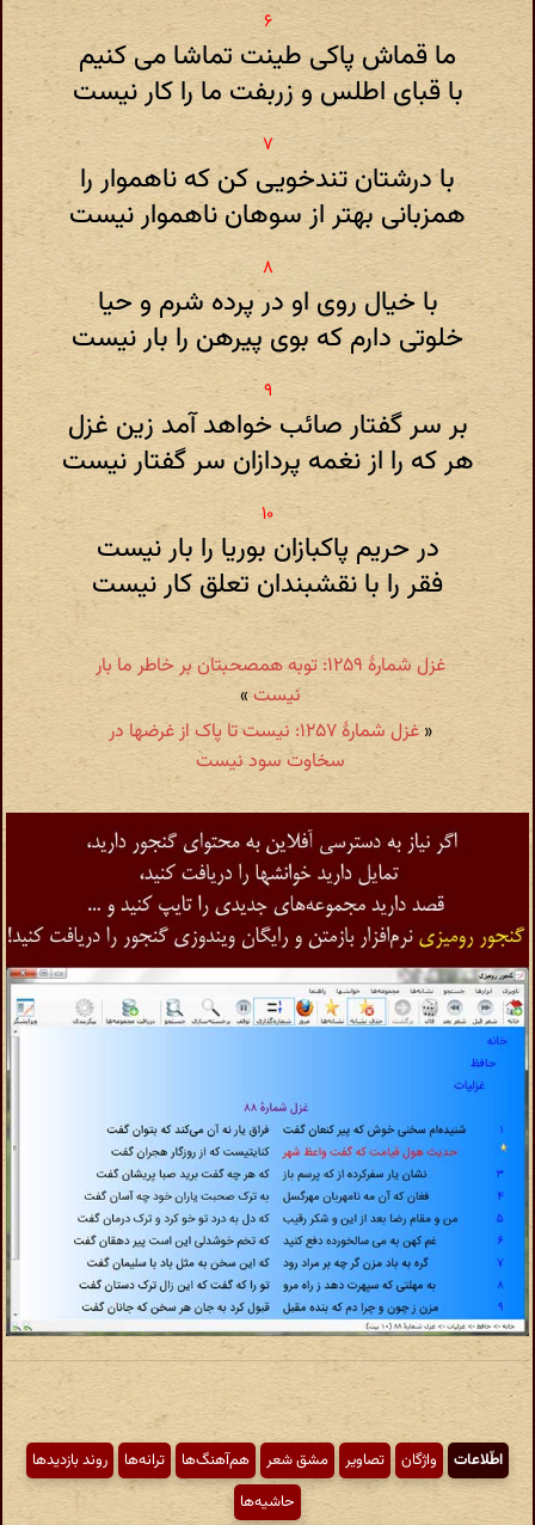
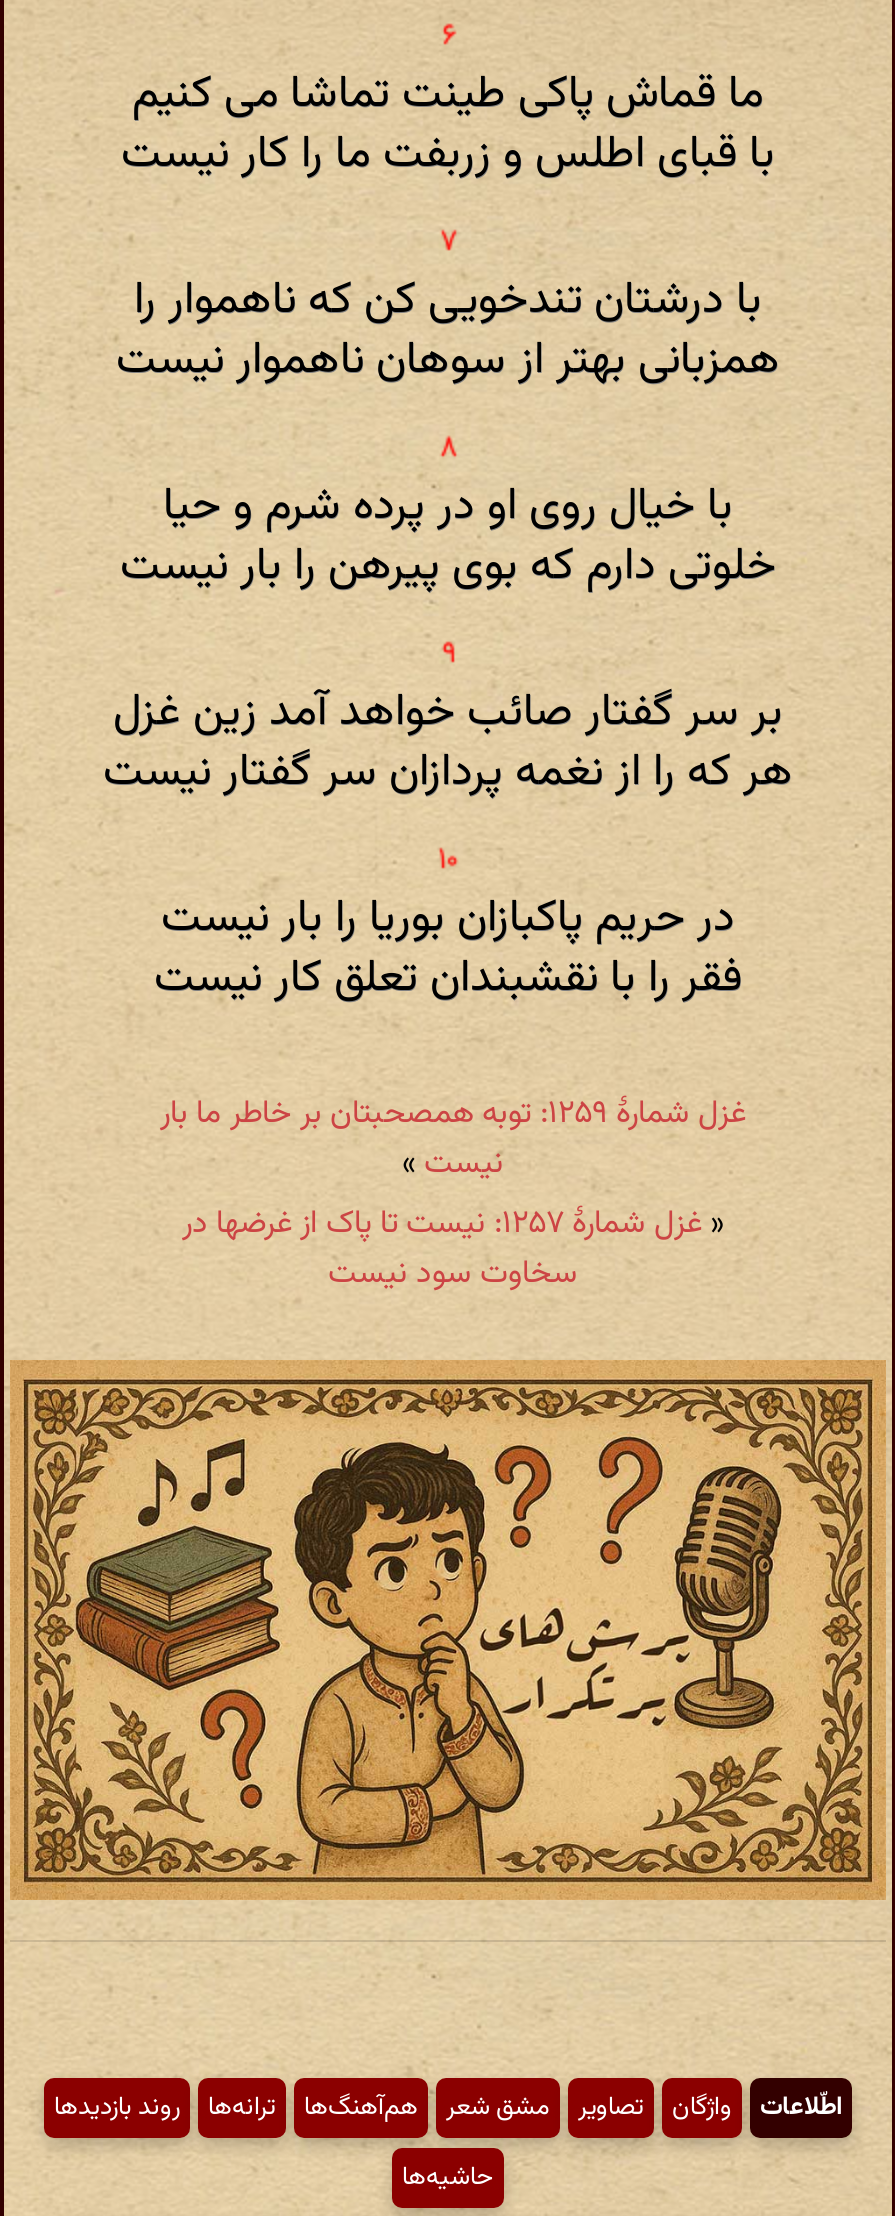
[5,812,530,1337] [image] -> [10,1360,886,1900] [image]

